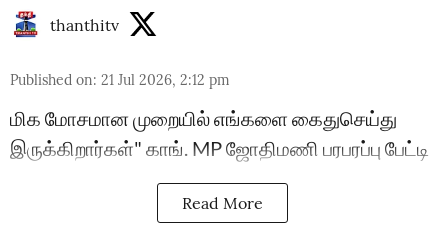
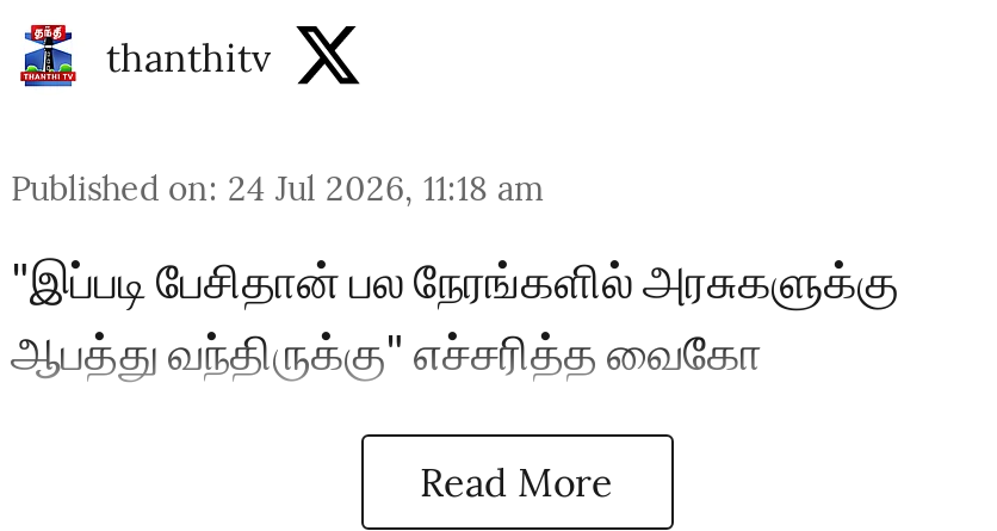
[10,71,230,89] Published on: 21 Jul 2026, 2:12 pm -> [11,167,545,210] Published on: 24 Jul 2026, 11:18 am
[10,106,429,160] மிக மோசமான முறையில் எங்களை கைதுசெய்து | இருக்கிறார்கள்" காங். MP ஜோதிமணி பரபரப்பு பேட்டி -> [11,251,898,379] "இப்படி பேசிதான் பல நேரங்களில் அரசுகளுக்கு | ஆபத்து வந்திருக்கு" எச்சரித்த வைகோ

